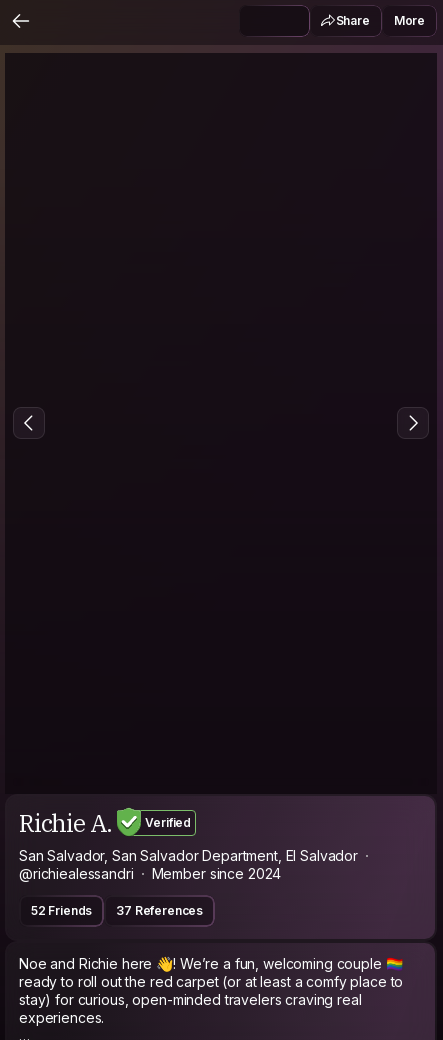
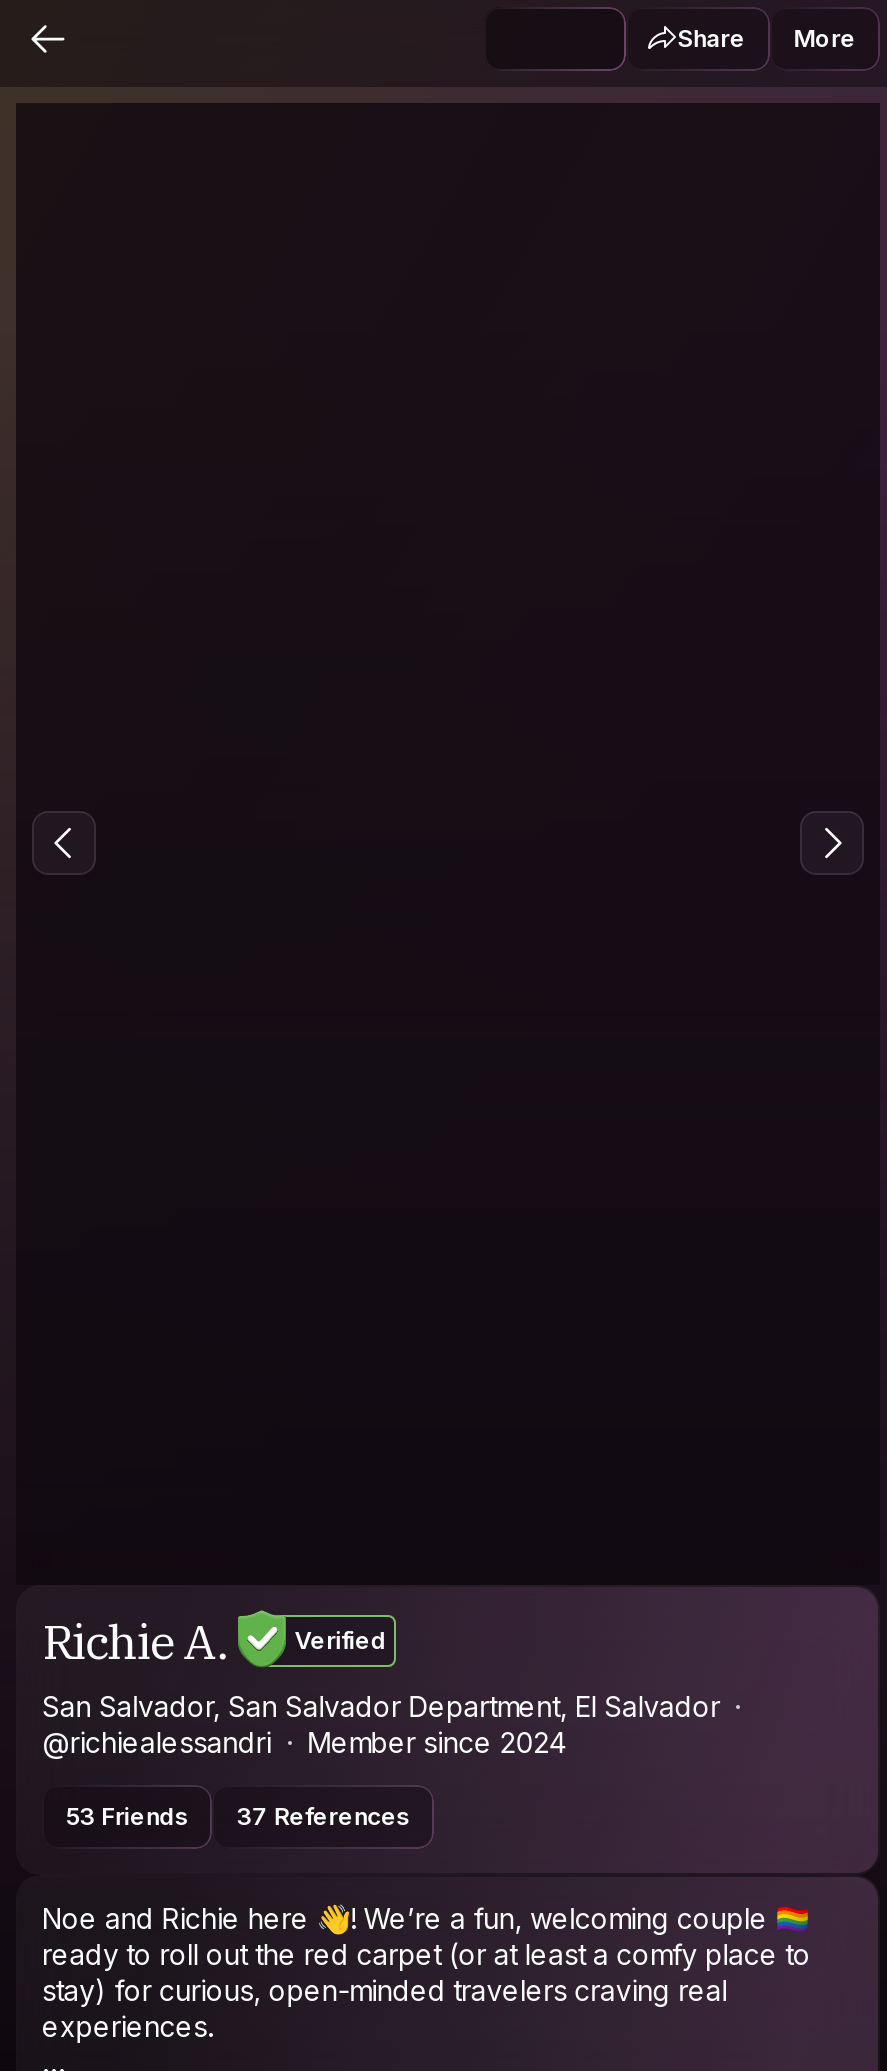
[31,903,203,918] 52 Friends 37 References -> [66,1800,410,1830] 53 Friends 37 References

